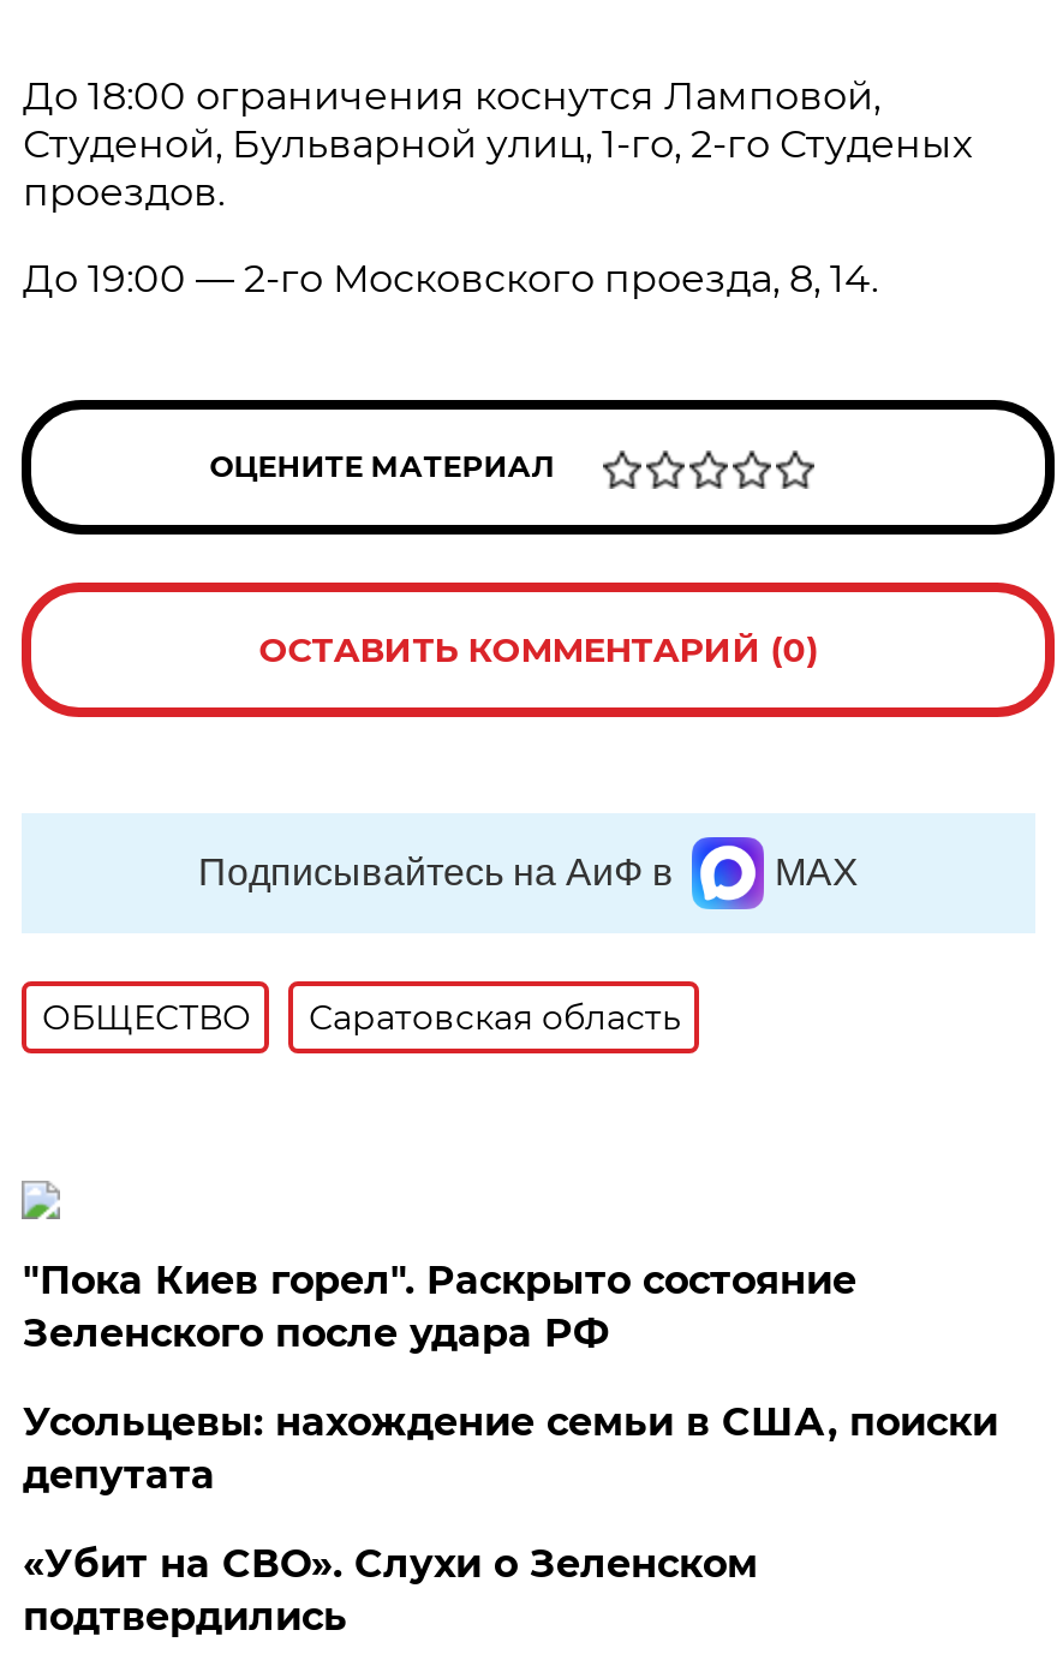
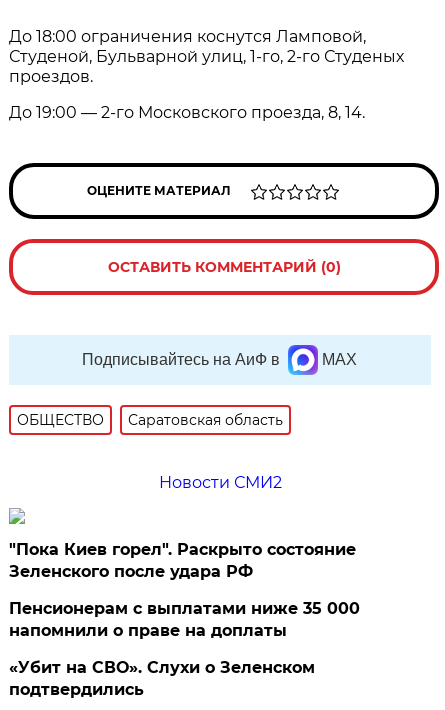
none -> [159,473,282,492] Новости СМИ2
[23,1399,998,1498] Усольцевы: нахождение семьи в США, поиски | депутата -> [9,599,360,640] Пенсионерам с выплатами ниже 35 000 | напомнили о праве на доплаты

